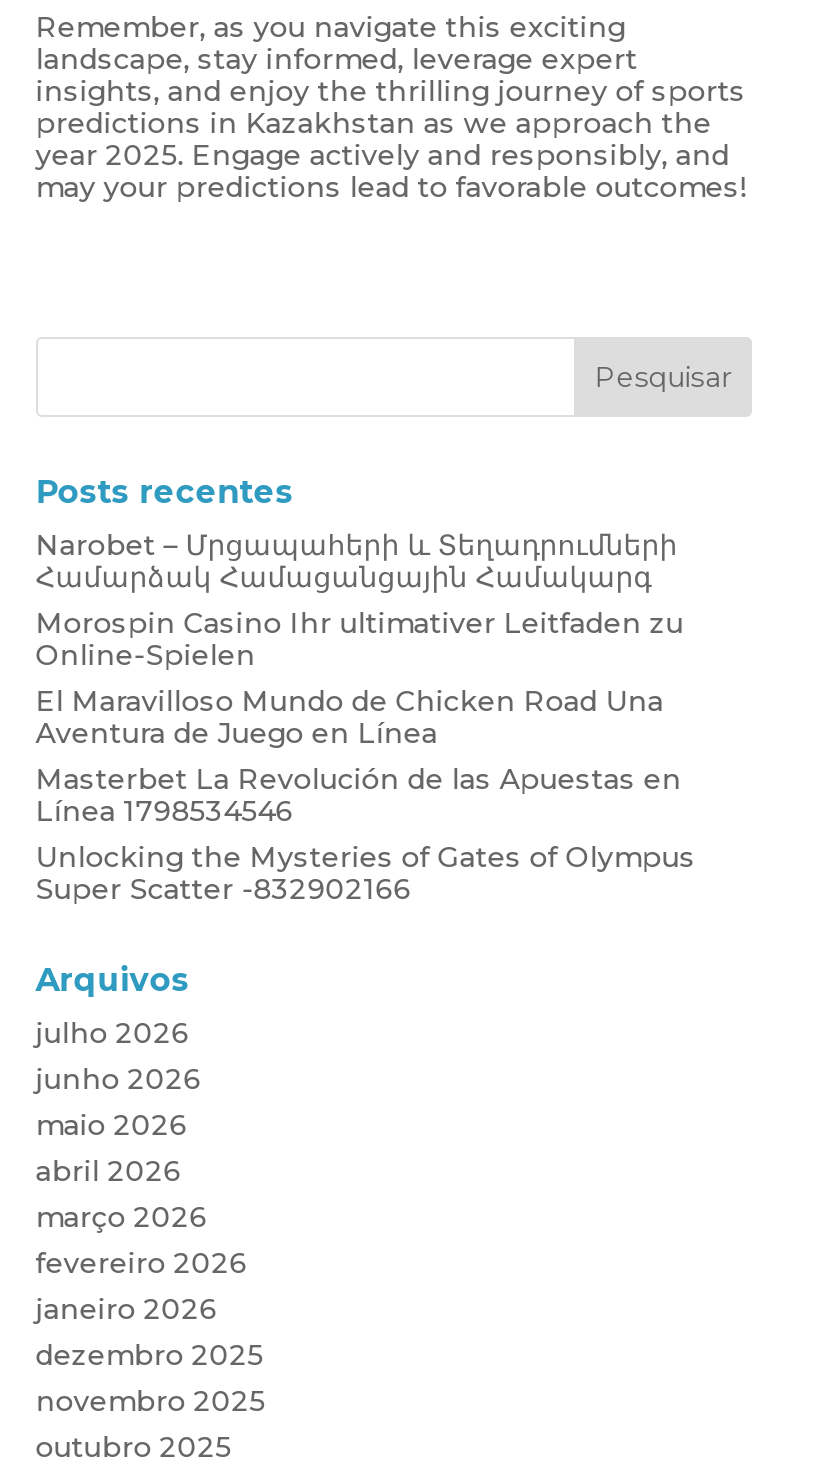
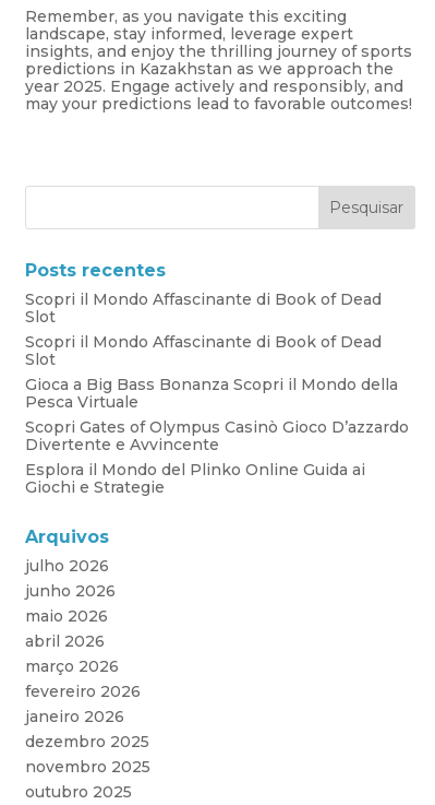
[36,527,696,907] Narobet – Մրցապահերի և Տեղադրումների | Համարձակ Համացանցային Համակարգ | Morospin Casino Ihr ultimativer Leitfaden zu | Online-Spielen | El Maravilloso Mundo de Chicken Road Una | Aventura de Juego en Línea | Masterbet La Revolución de las Apuestas en | Línea 1798534546 | Unlocking the Mysteries of Gates of Olympus | Super Scatter -832902166 -> [25,290,409,497] Scopri il Mondo Affascinante di Book of Dead | Slot | Scopri il Mondo Affascinante di Book of Dead | Slot | Gioca a Big Bass Bonanza Scopri il Mondo della | Pesca Virtuale | Scopri Gates of Olympus Casinò Gioco D’azzardo | Divertente e Avvincente | Esplora il Mondo del Plinko Online Guida ai | Giochi e Strategie

